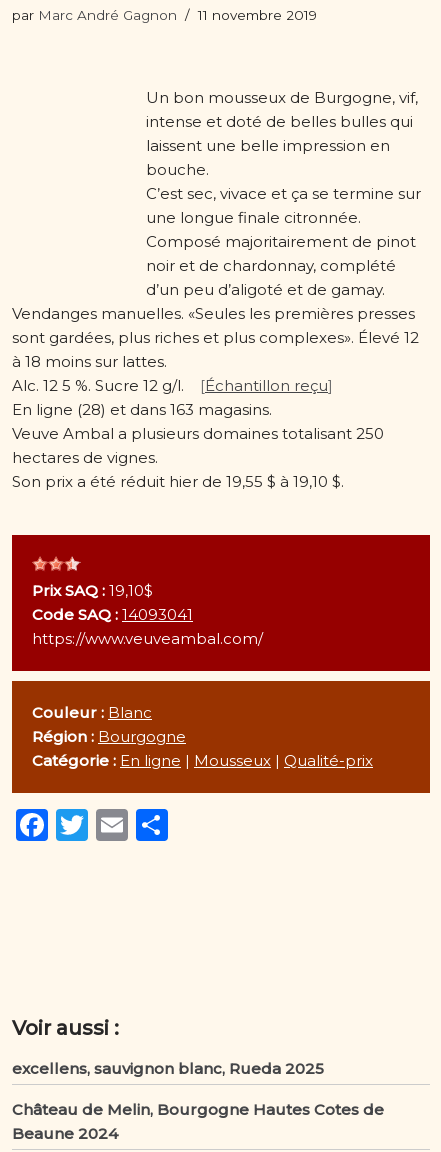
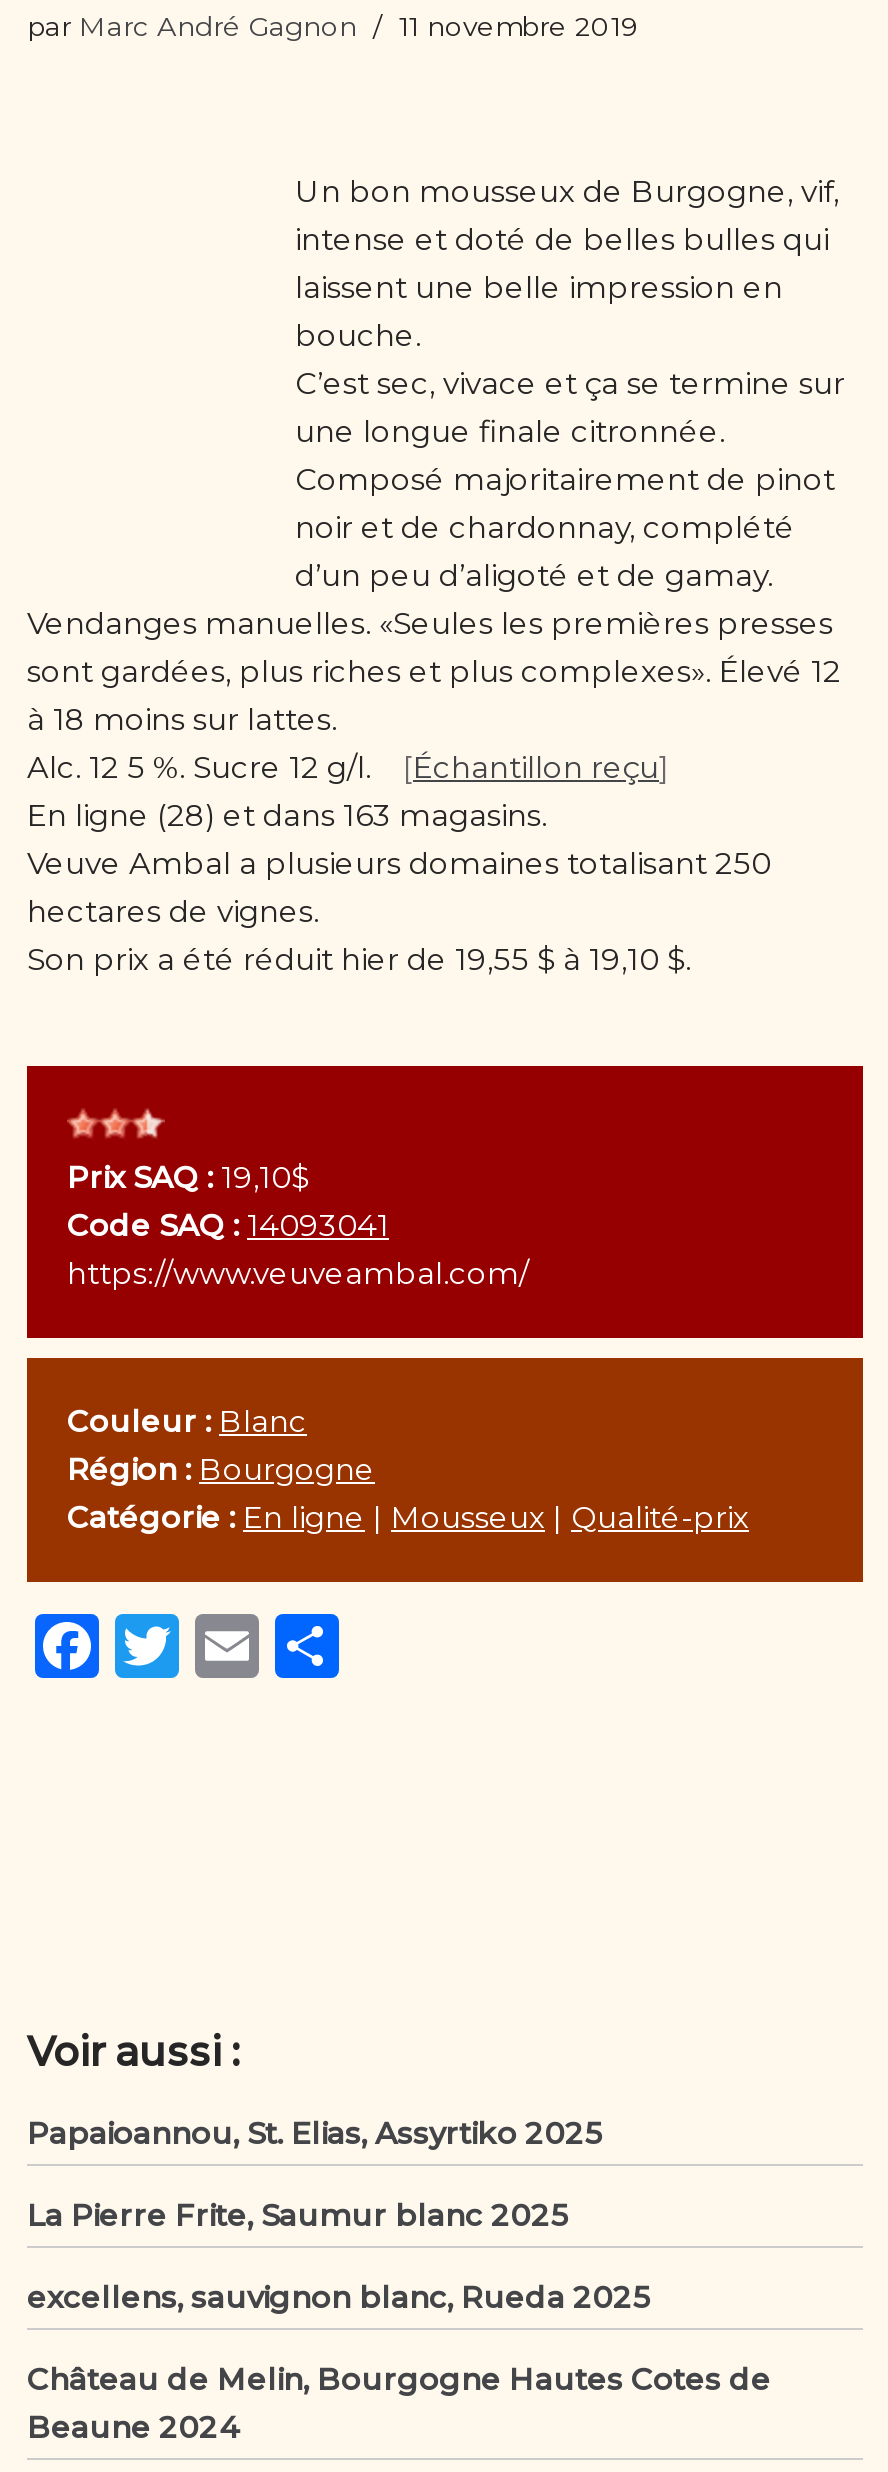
none -> [27,2114,603,2234] Papaioannou, St. Elias, Assyrtiko 2025 | La Pierre Frite, Saumur blanc 2025

